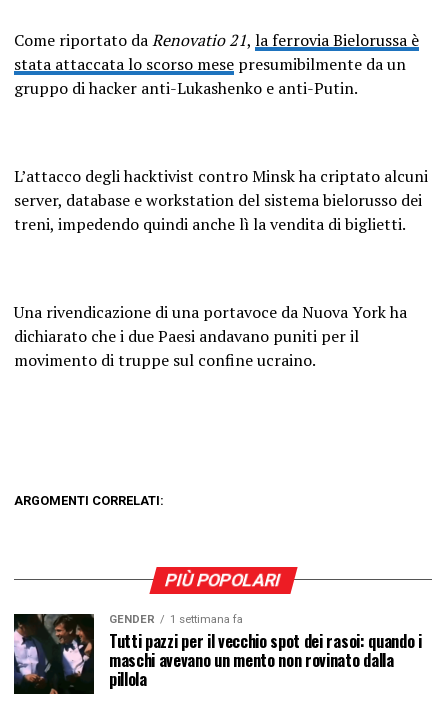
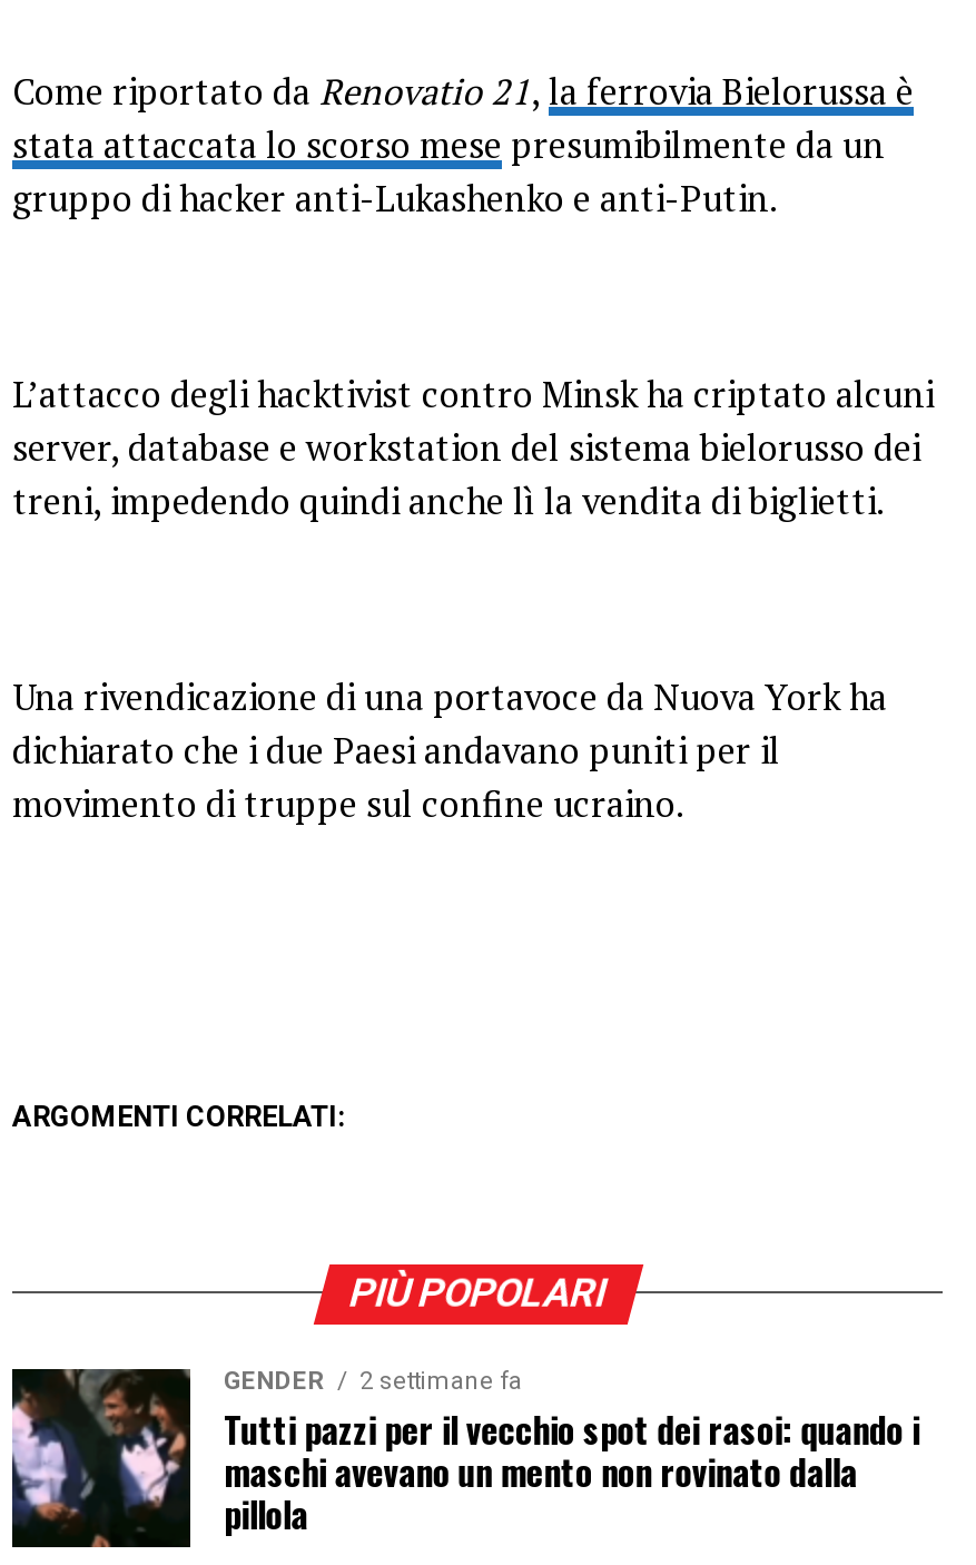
[109,613,243,626] GENDER 1 settimana fa -> [224,1366,522,1395] GENDER 2 settimane fa

